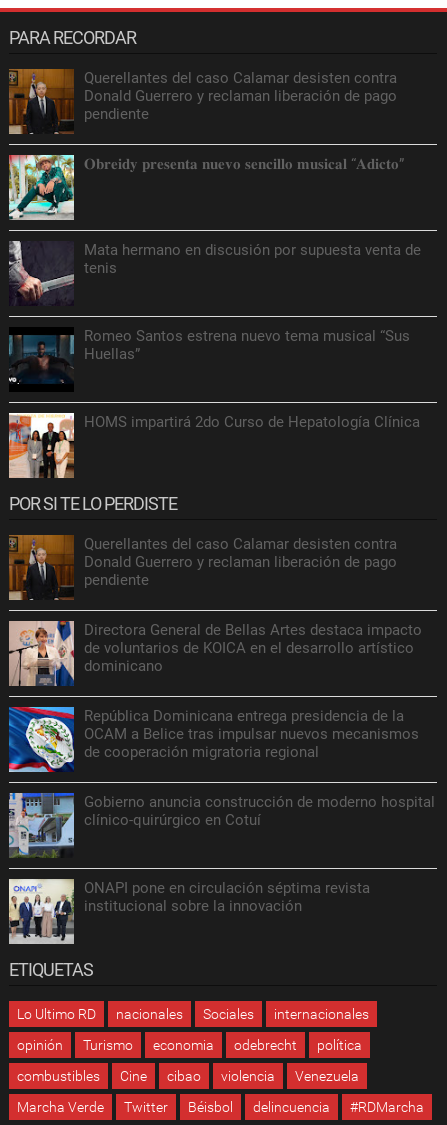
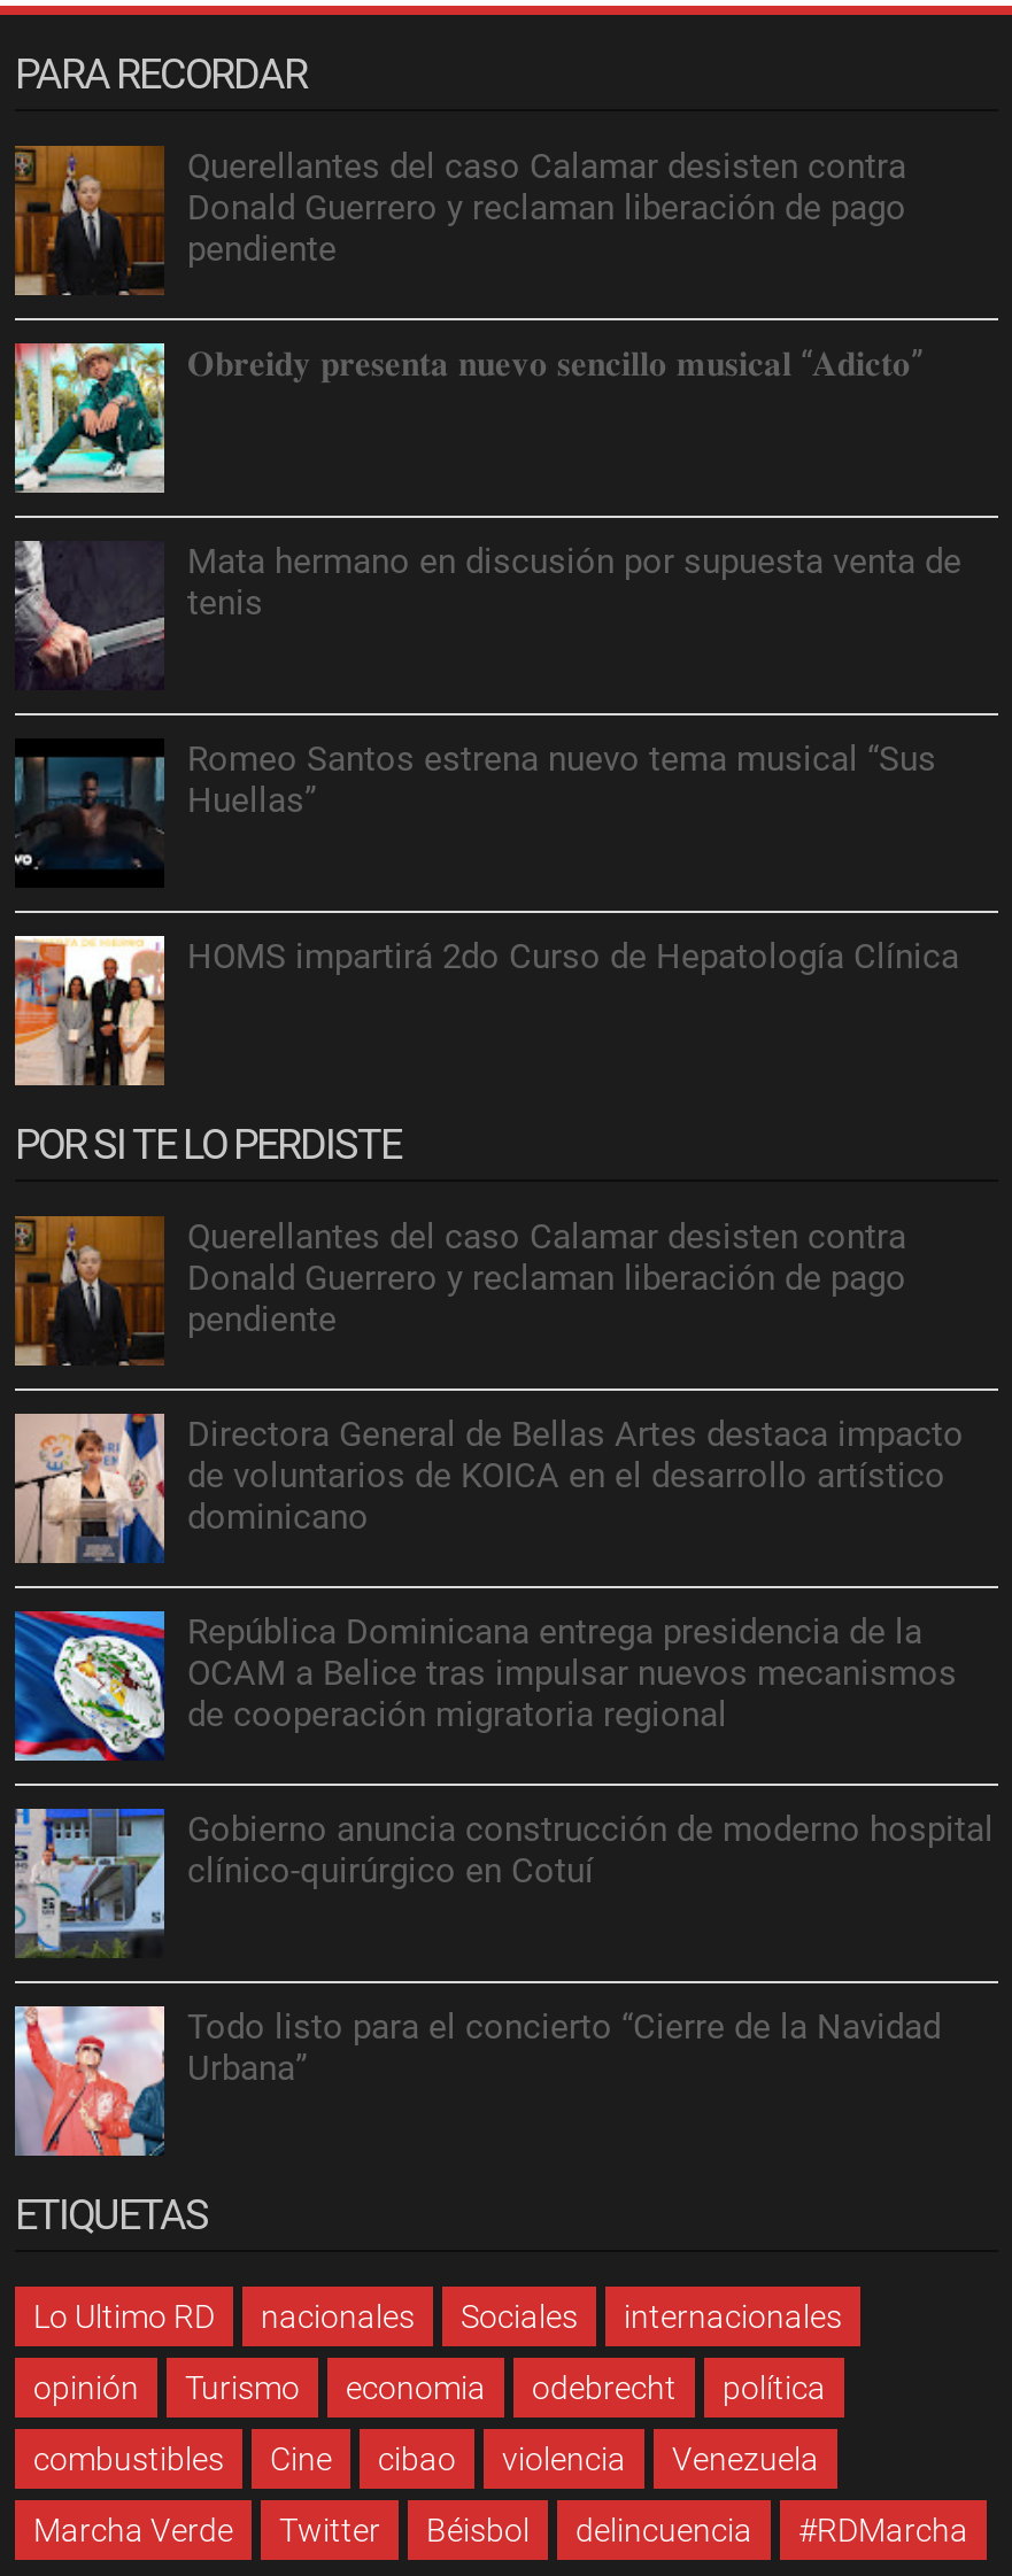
[9,879,370,945] [image] | ONAPI pone en circulación séptima revista | institucional sobre la innovación -> [15,2006,941,2158] [image] | Todo listo para el concierto “Cierre de la Navidad | Urbana”

